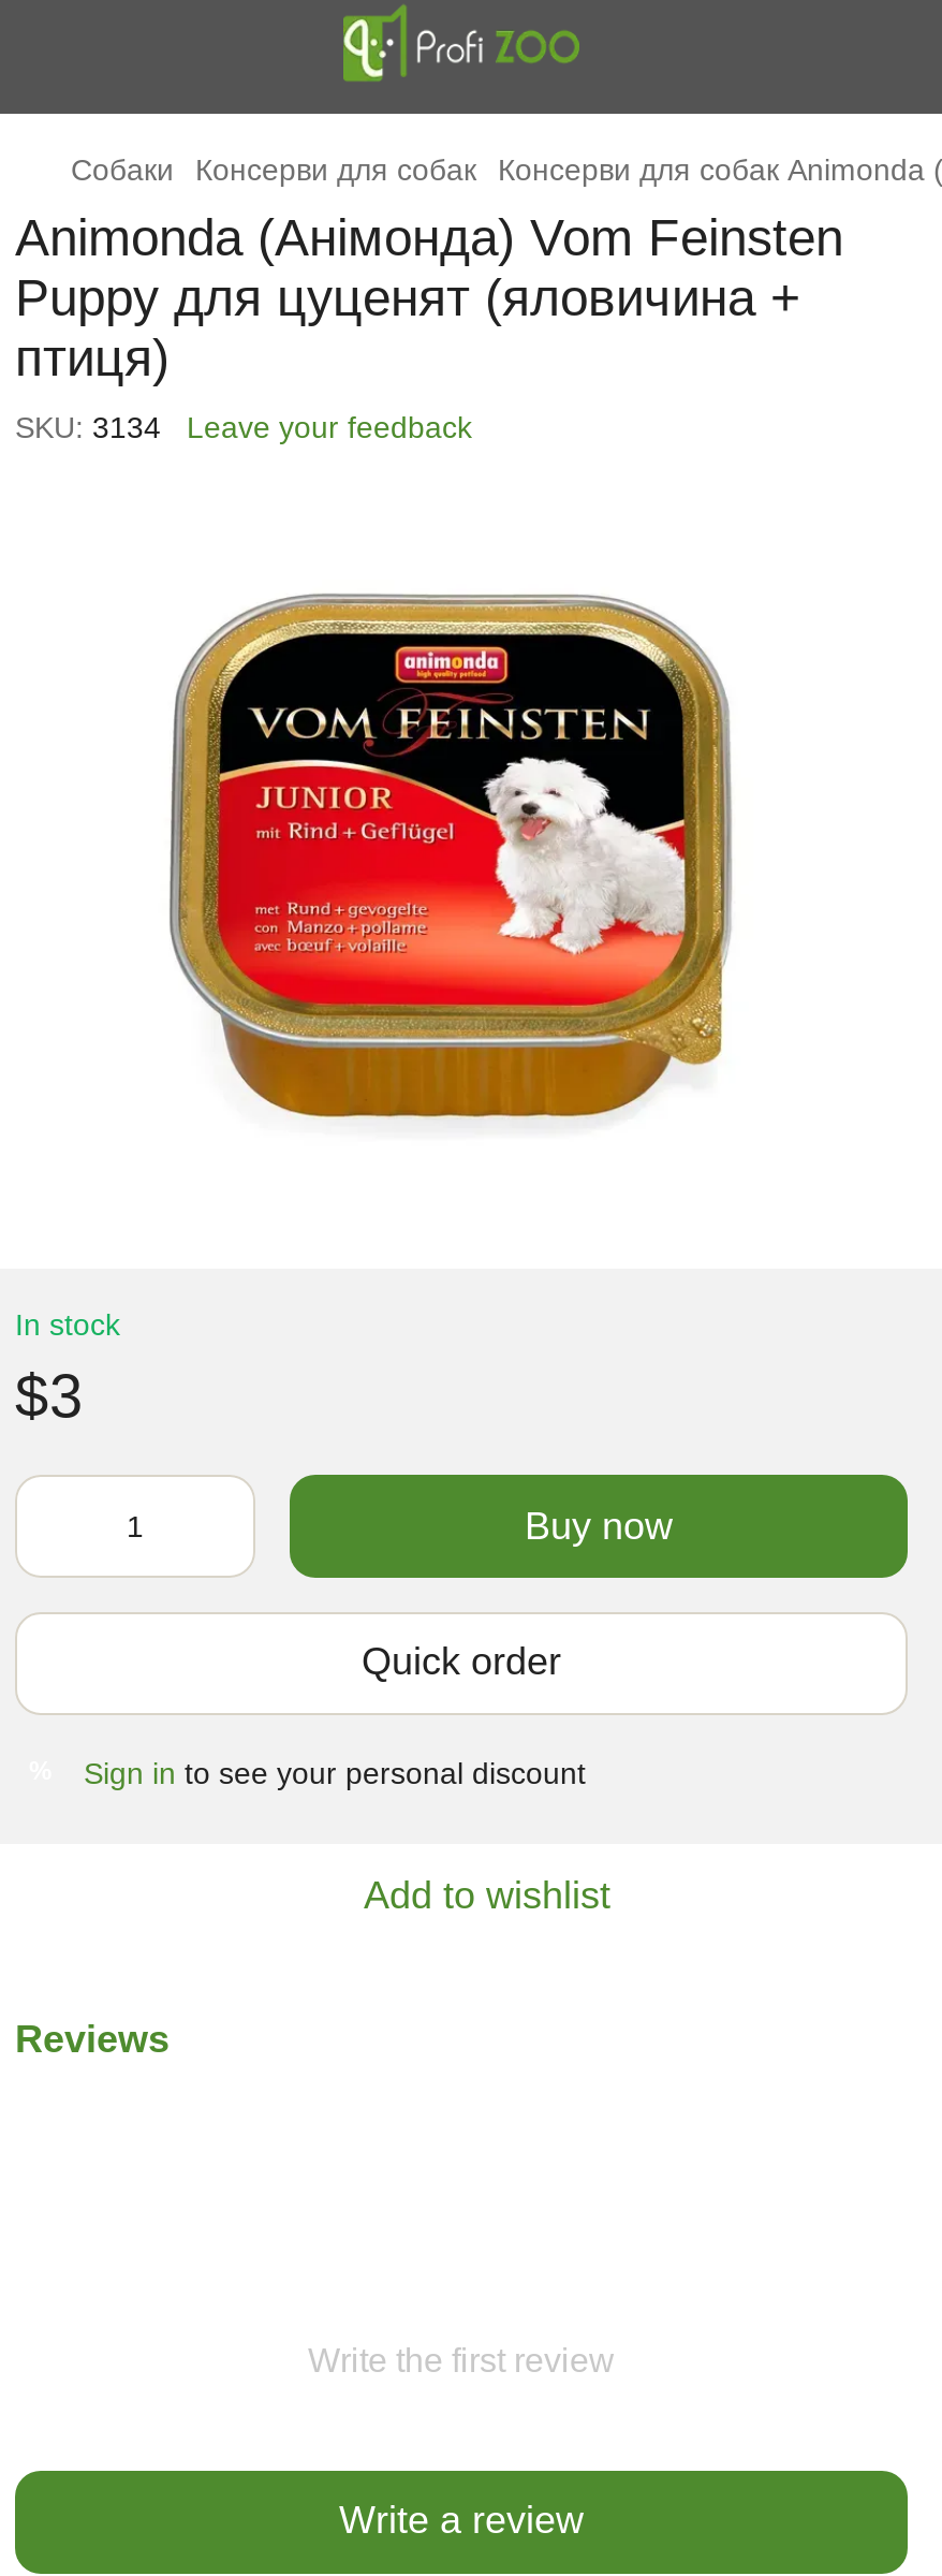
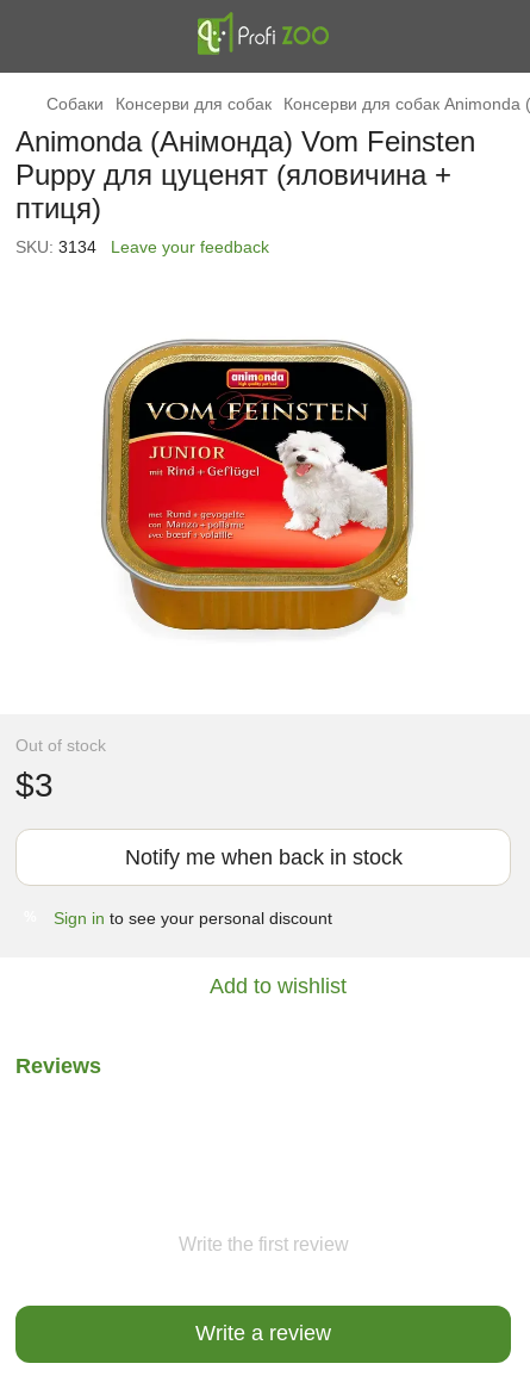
[15,1306,120,1341] In stock -> [15,735,106,754] Out of stock
[362,1504,673,1683] Buy now | Quick order -> [124,845,402,869] Notify me when back in stock

